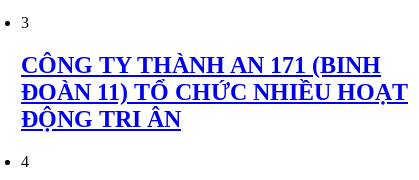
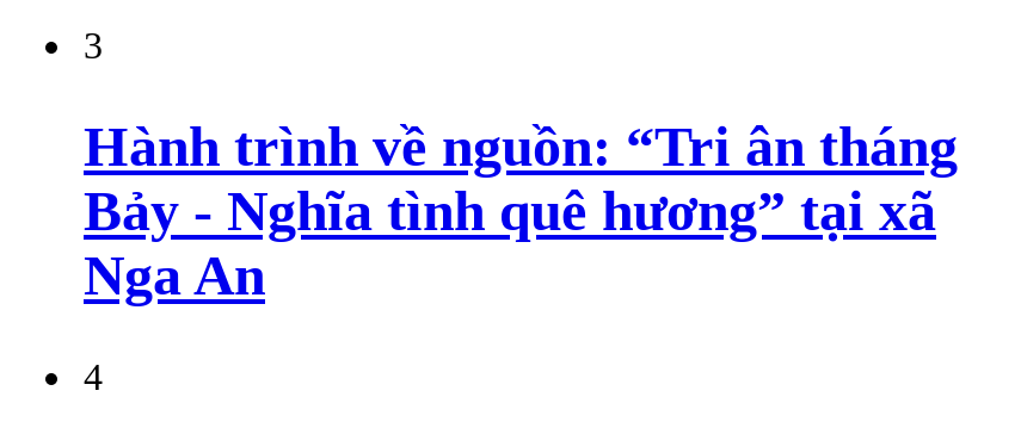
[21,52,408,132] CÔNG TY THÀNH AN 171 (BINH | ĐOÀN 11) TỔ CHỨC NHIỀU HOẠT | ĐỘNG TRI ÂN -> [84,116,958,307] Hành trình về nguồn: “Tri ân tháng | Bảy - Nghĩa tình quê hương” tại xã | Nga An

